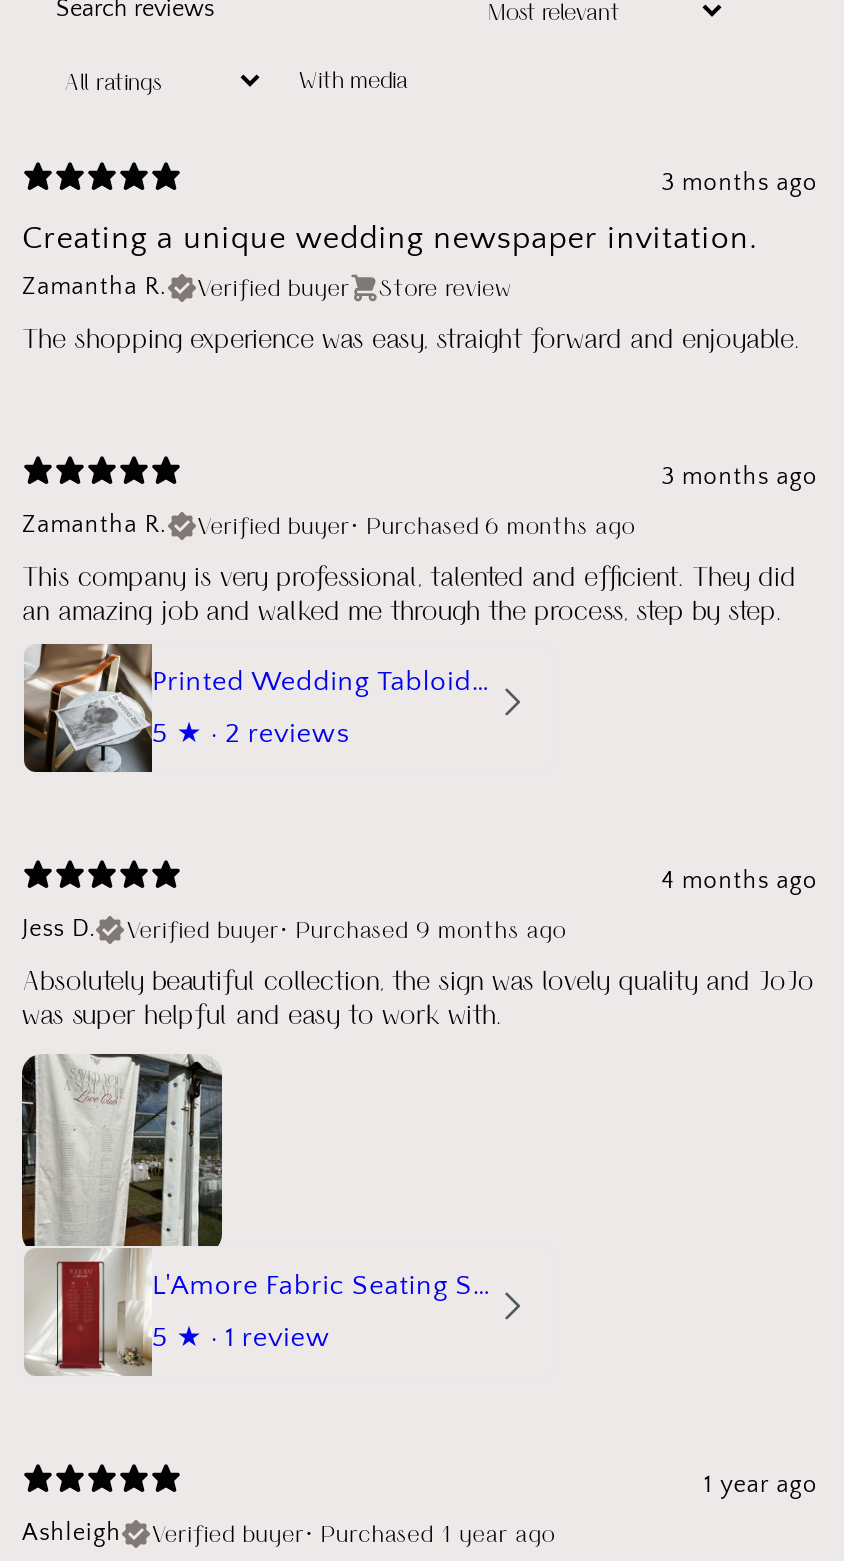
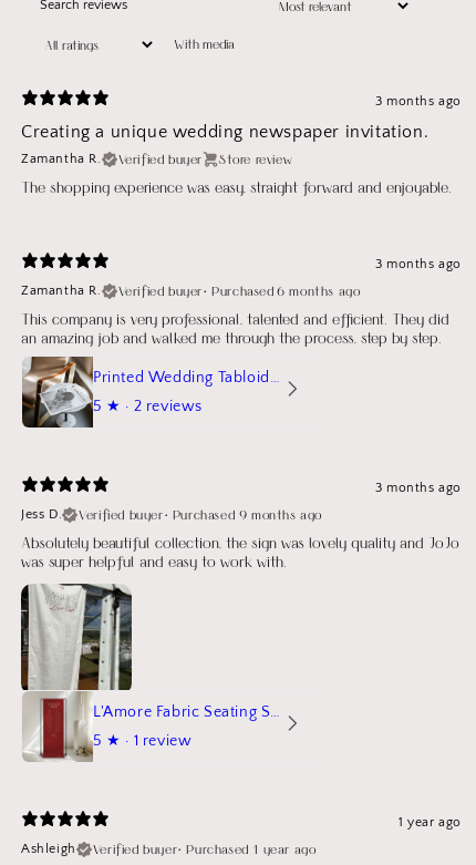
[662,869,818,895] 4 months ago -> [375,481,462,496] 3 months ago

